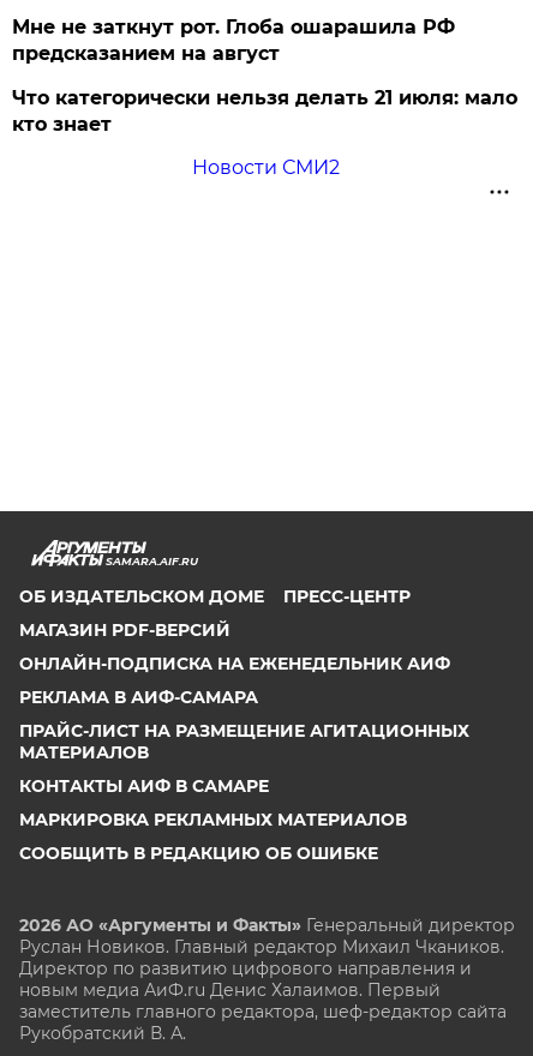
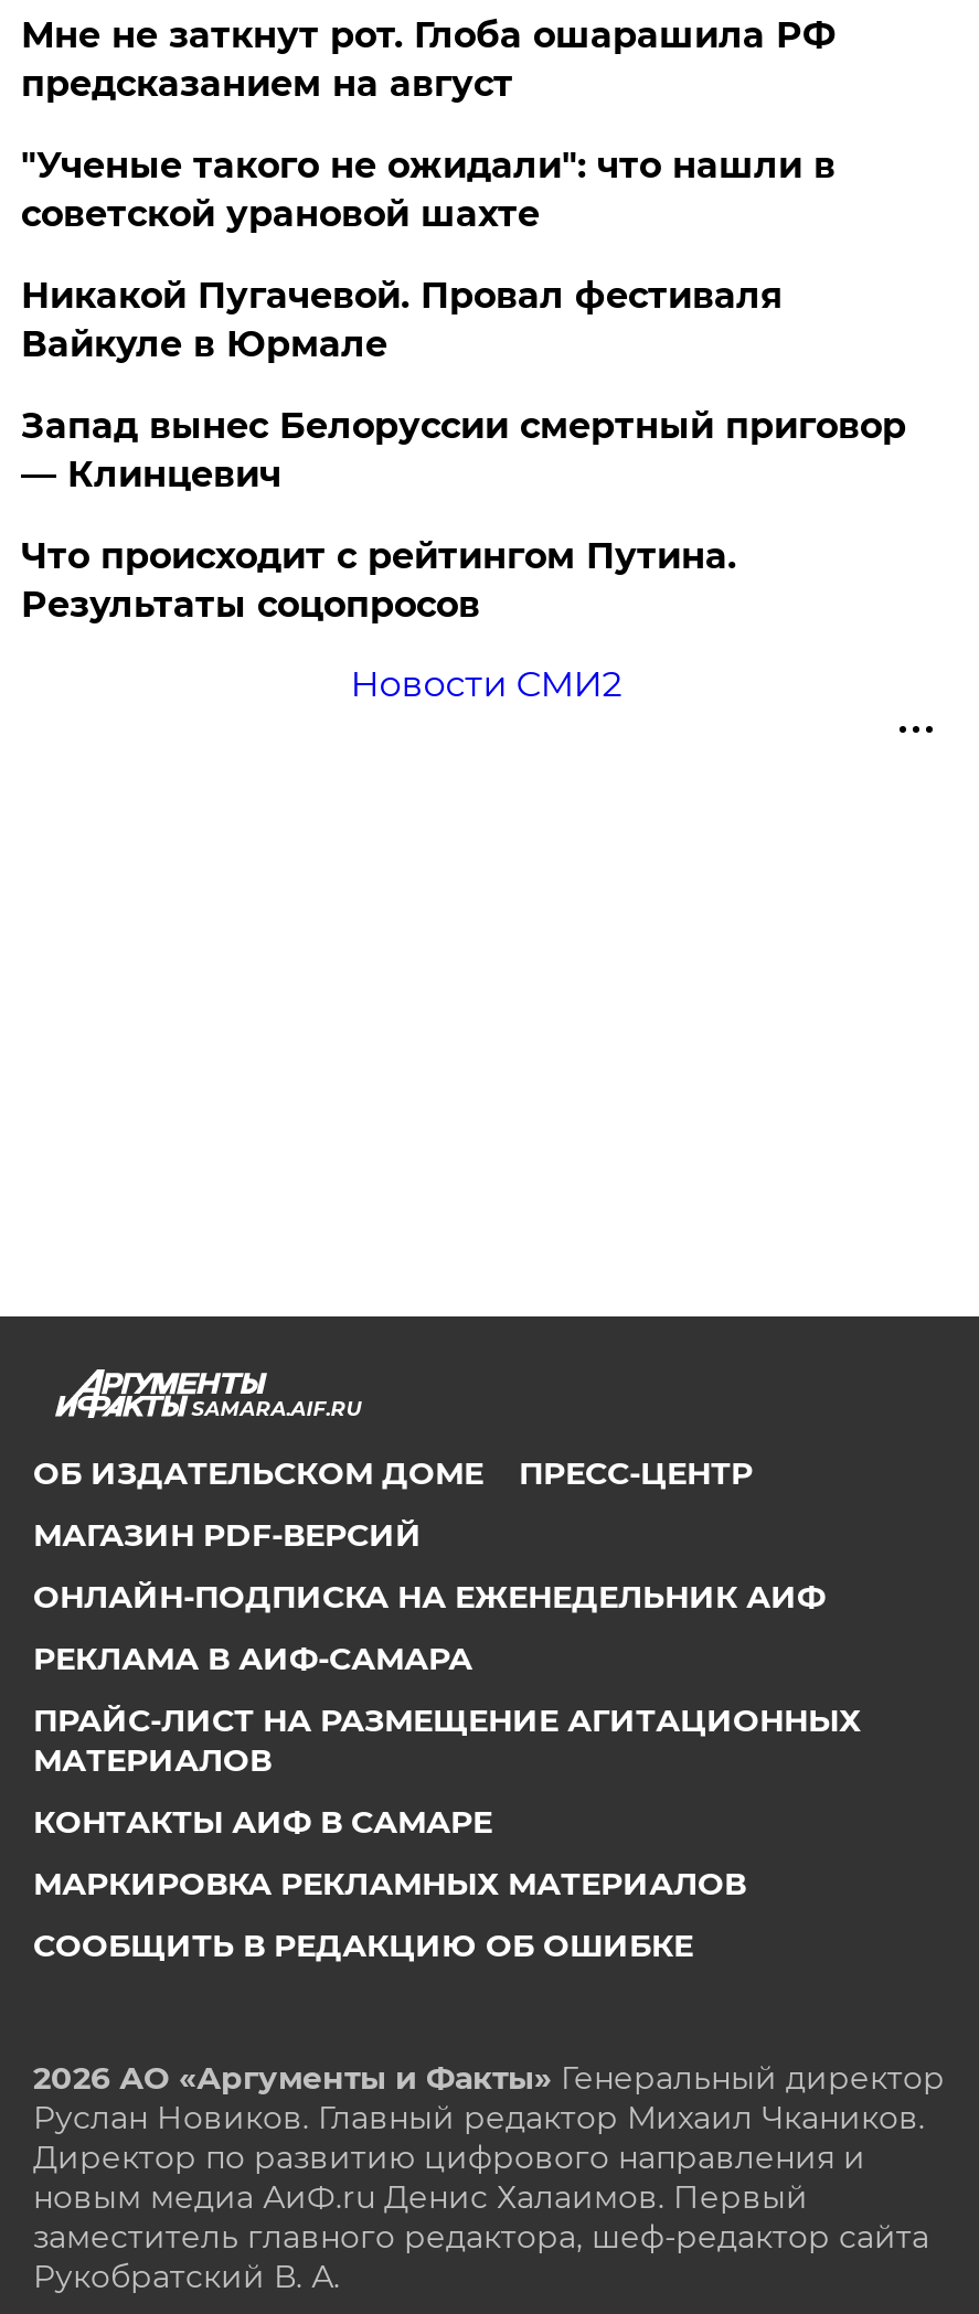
[12,86,518,136] Что категорически нельзя делать 21 июля: мало | кто знает -> [21,145,906,626] "Ученые такого не ожидали": что нашли в | советской урановой шахте | Никакой Пугачевой. Провал фестиваля | Вайкуле в Юрмале | Запад вынес Белоруссии смертный приговор | — Клинцевич | Что происходит с рейтингом Путина. | Результаты соцопросов

